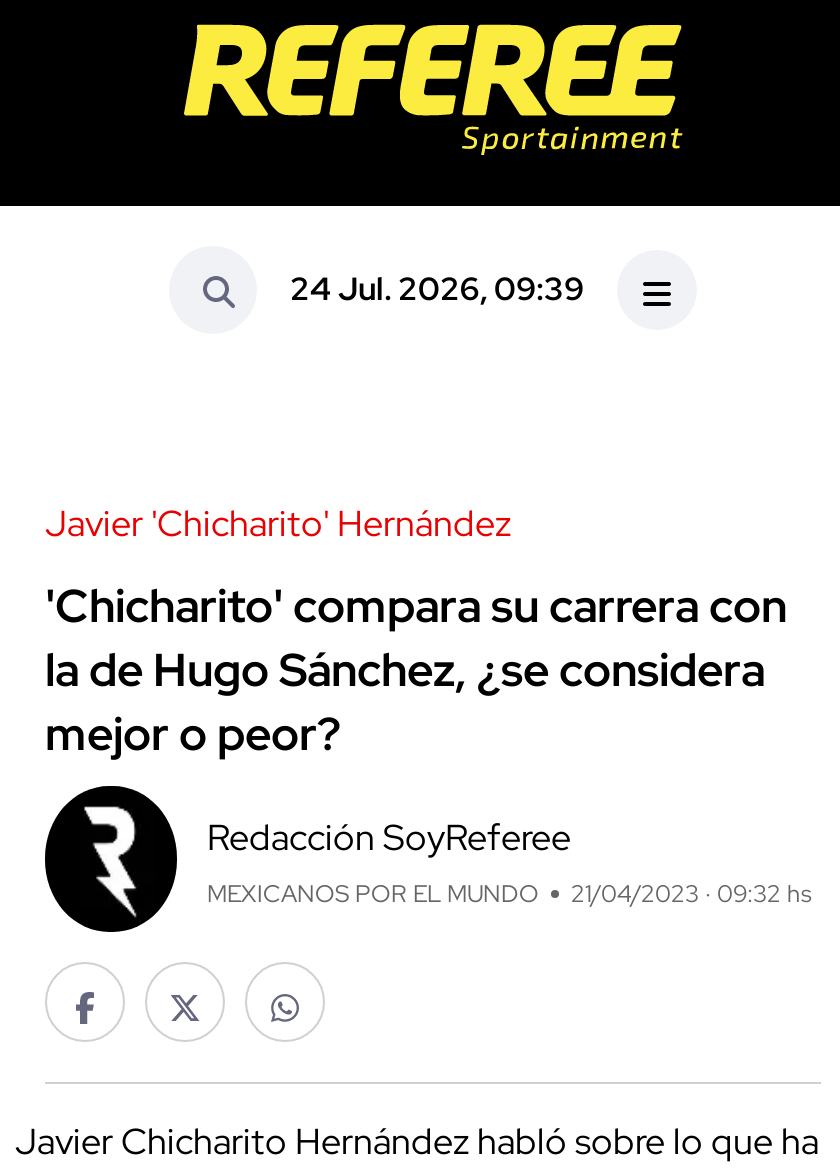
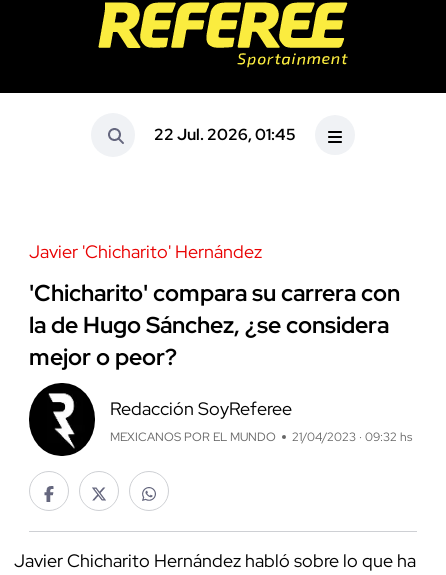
[290,268,584,310] 24 Jul. 2026, 09:39 -> [154,124,296,145] 22 Jul. 2026, 01:45

